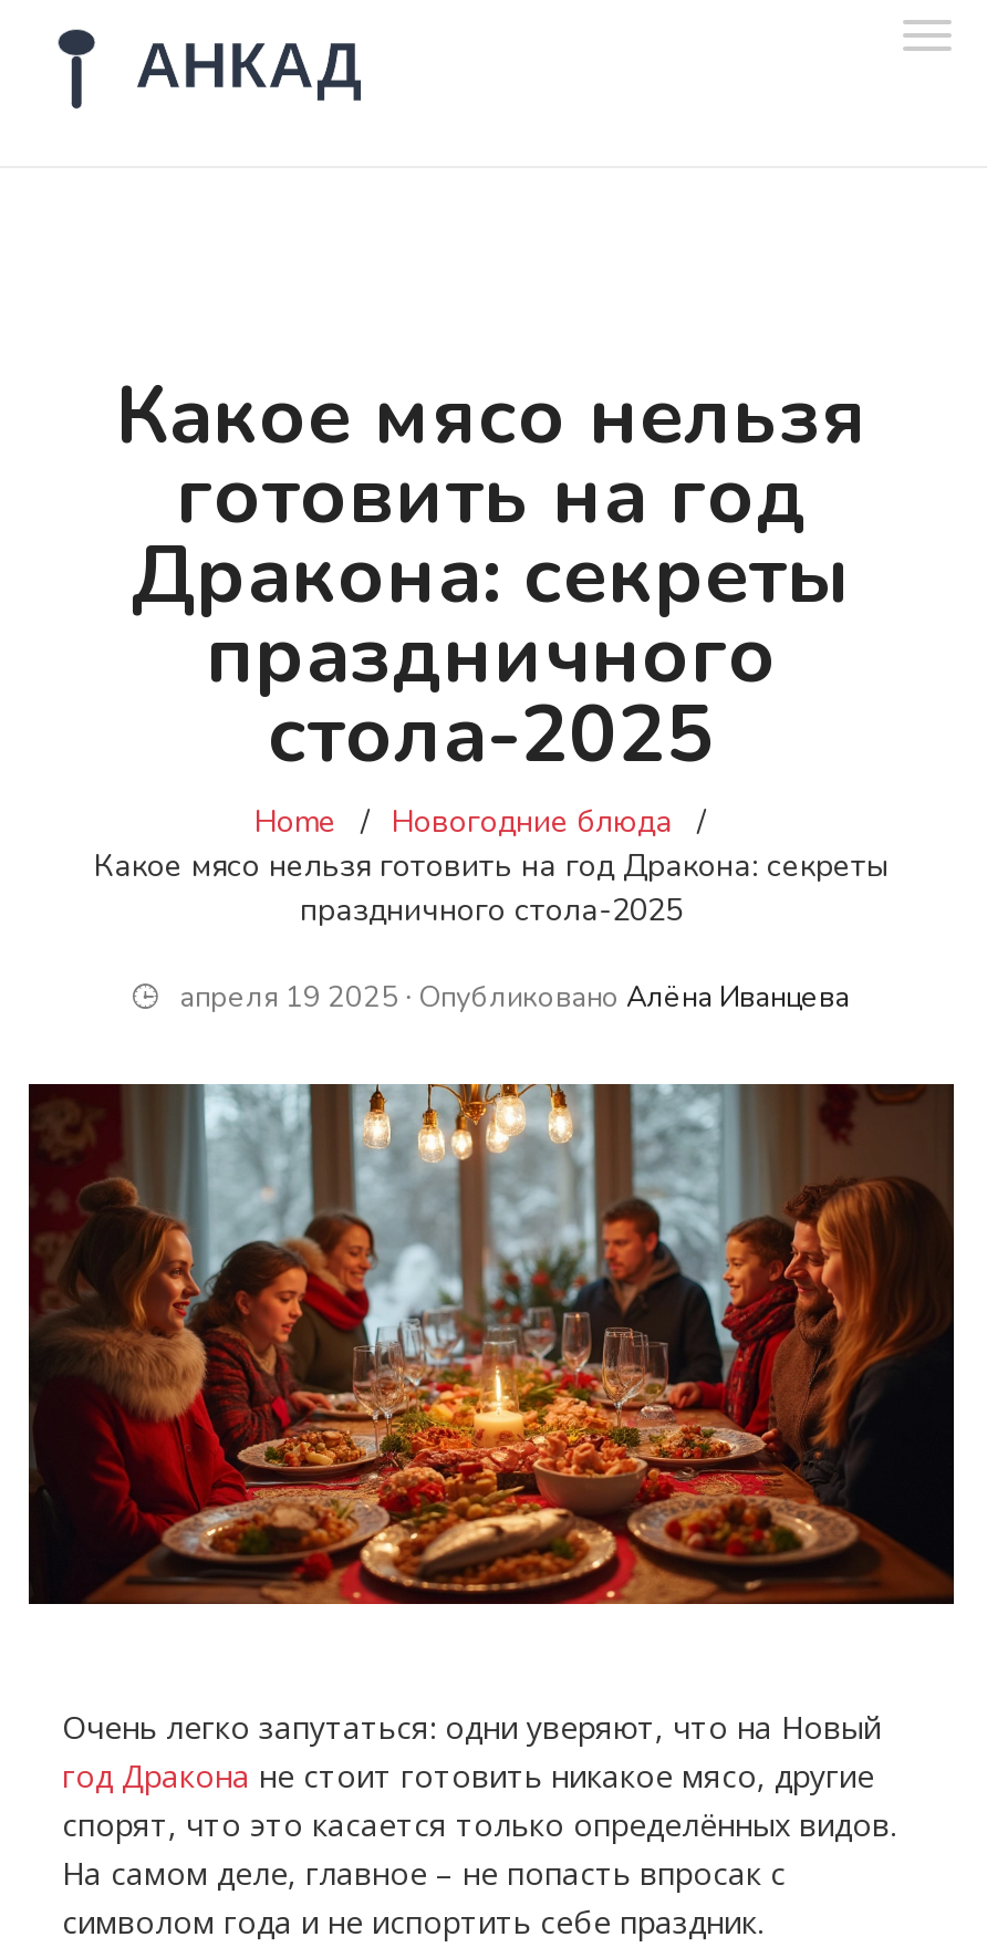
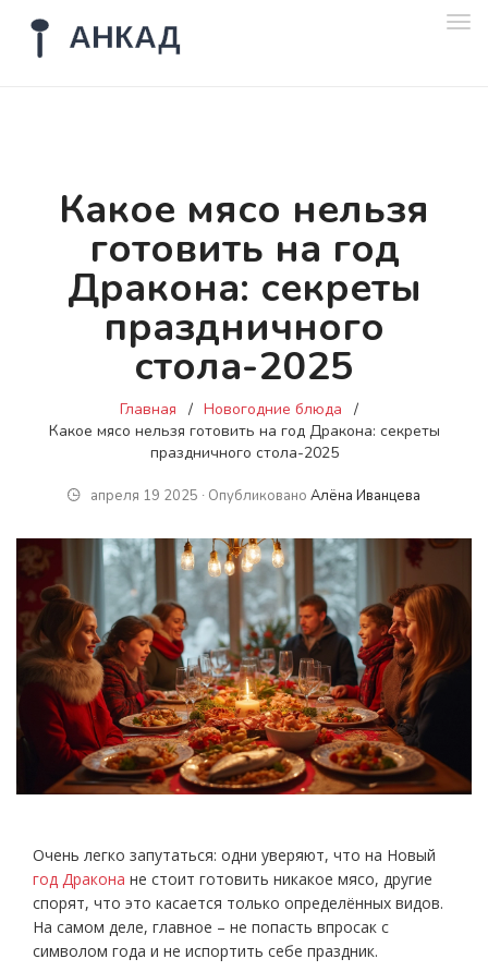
[254,801,336,843] Home -> [119,399,176,420] Главная

